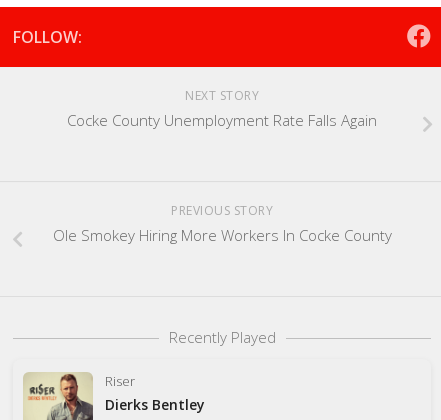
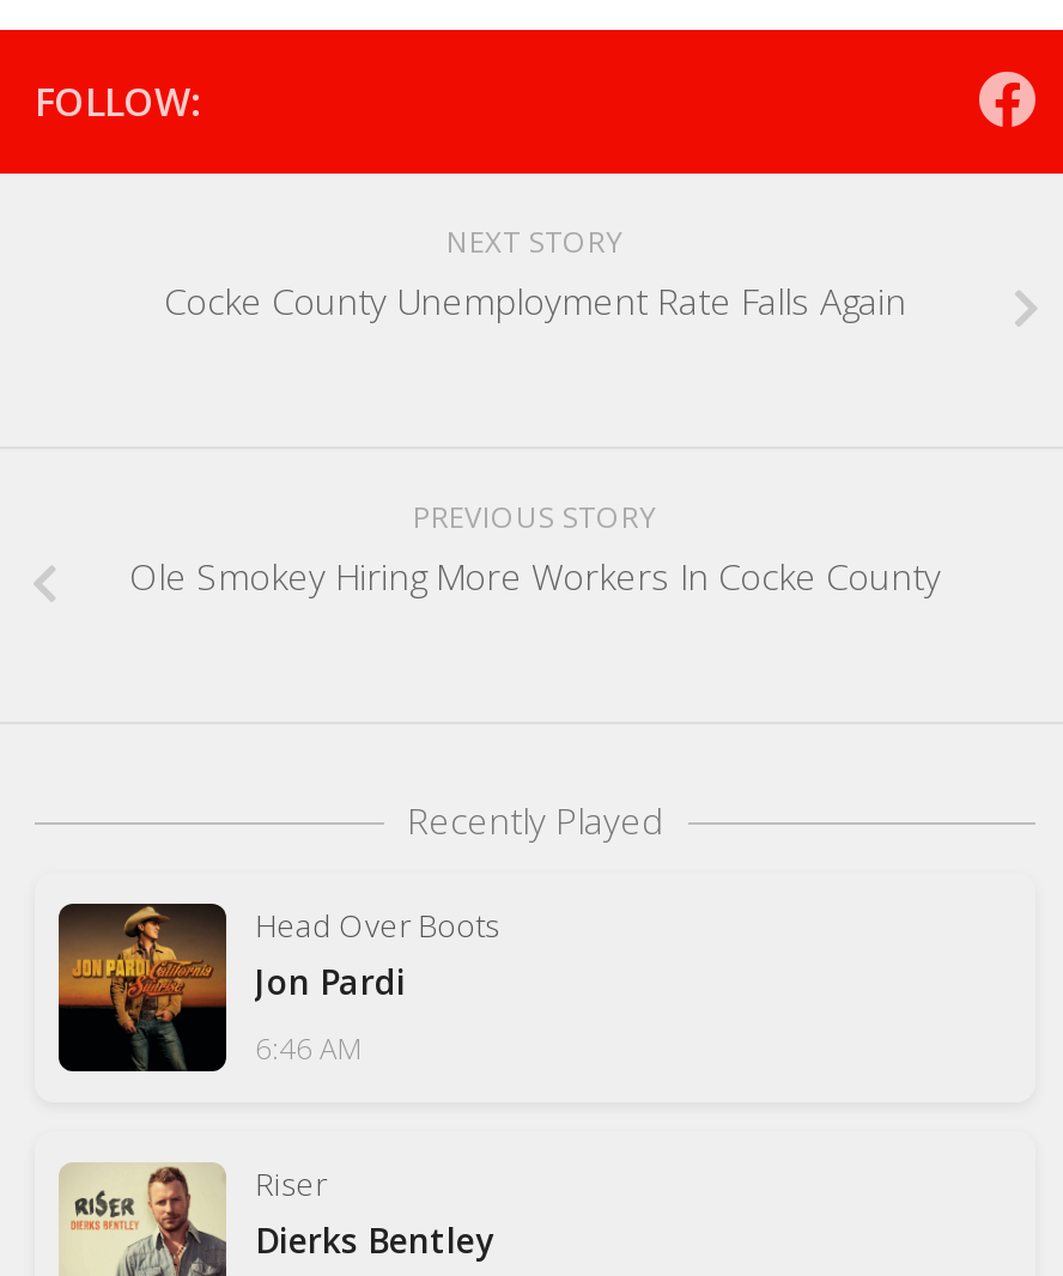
none -> [56,903,499,1075] [image] | Head Over Boots | Jon Pardi | 6:46 AM

